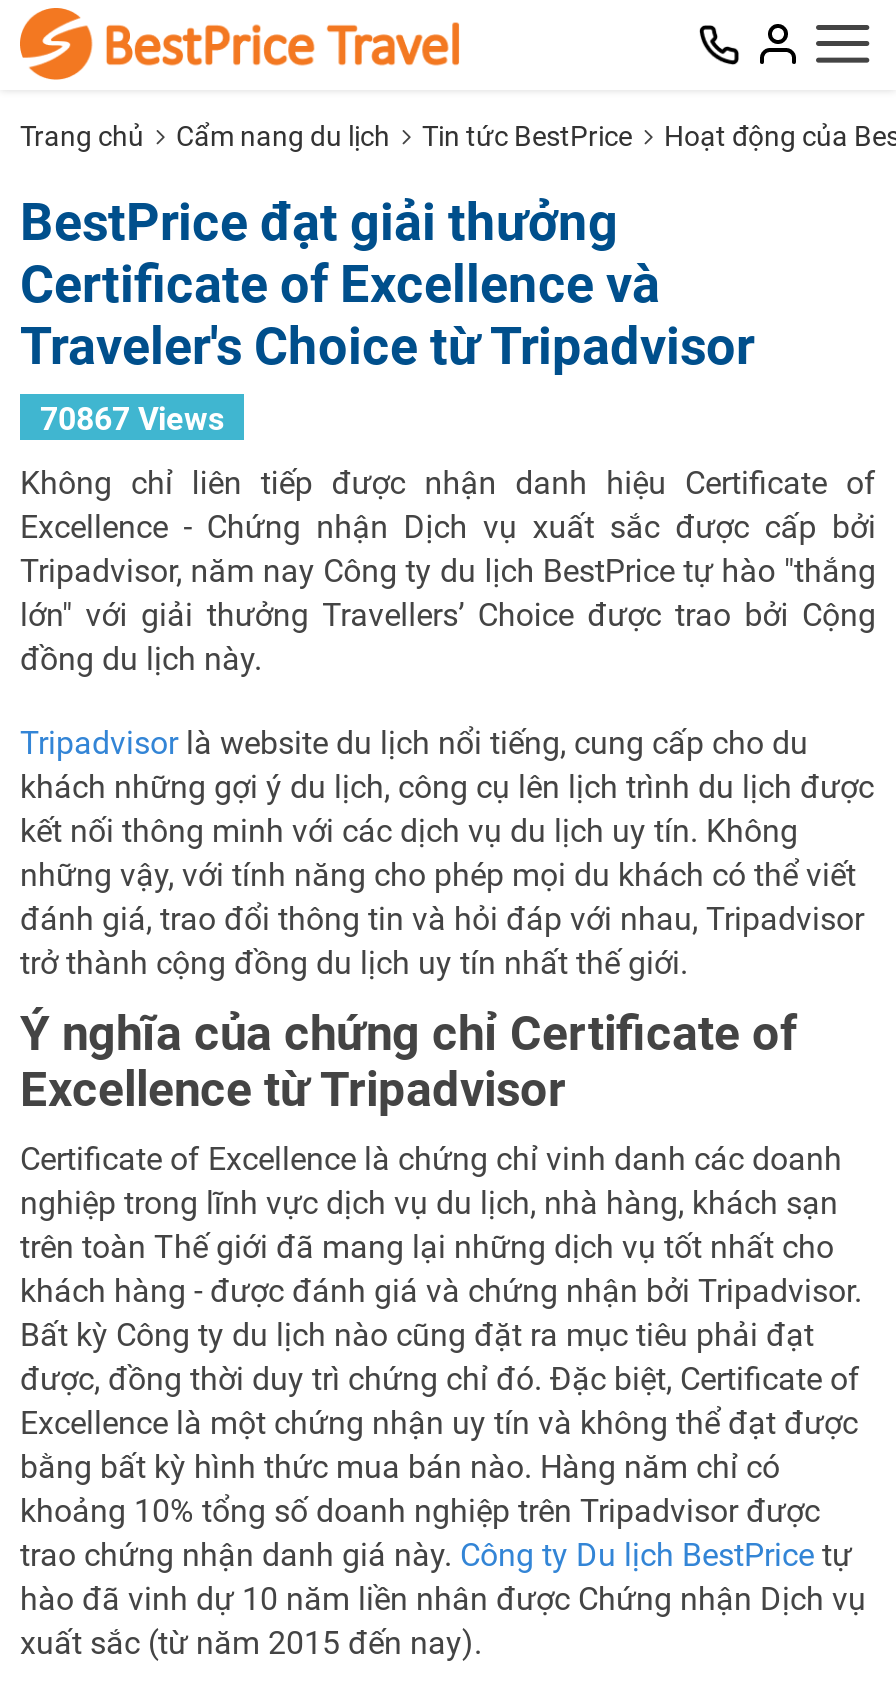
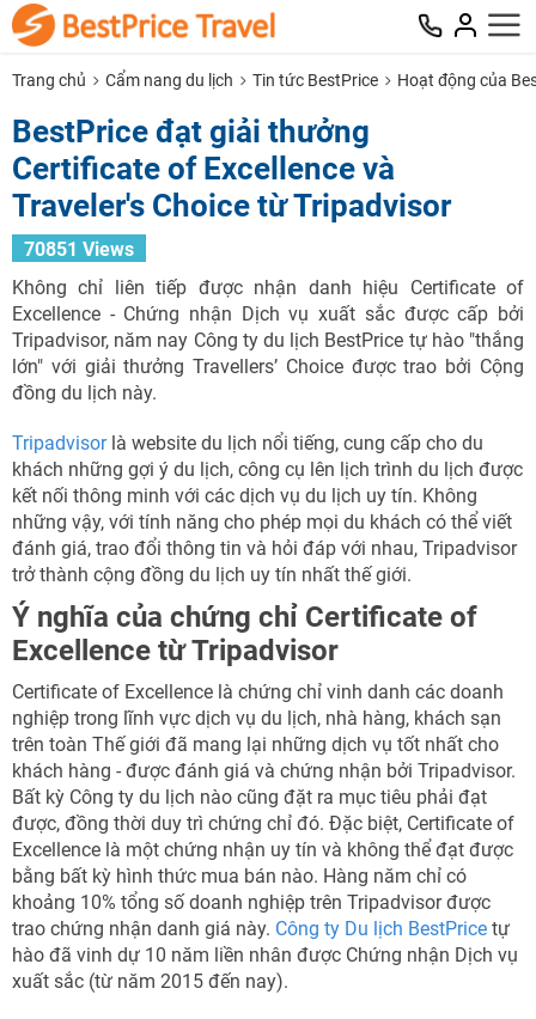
[40,400,224,438] 70867 Views -> [24,238,134,261] 70851 Views

